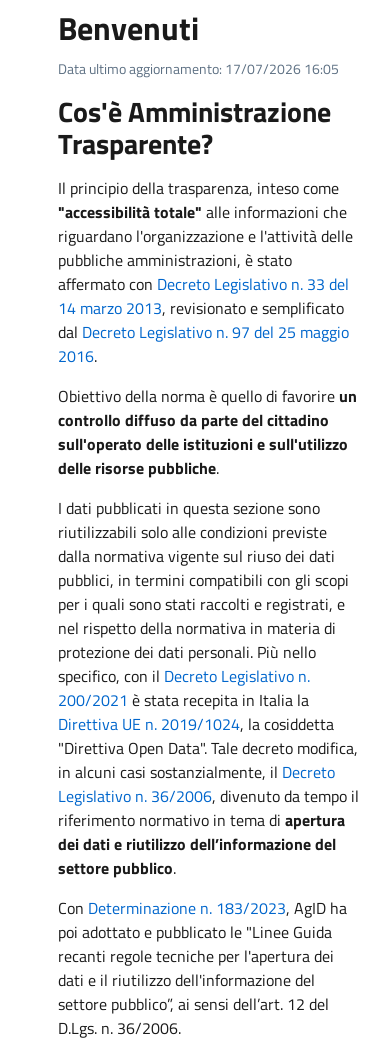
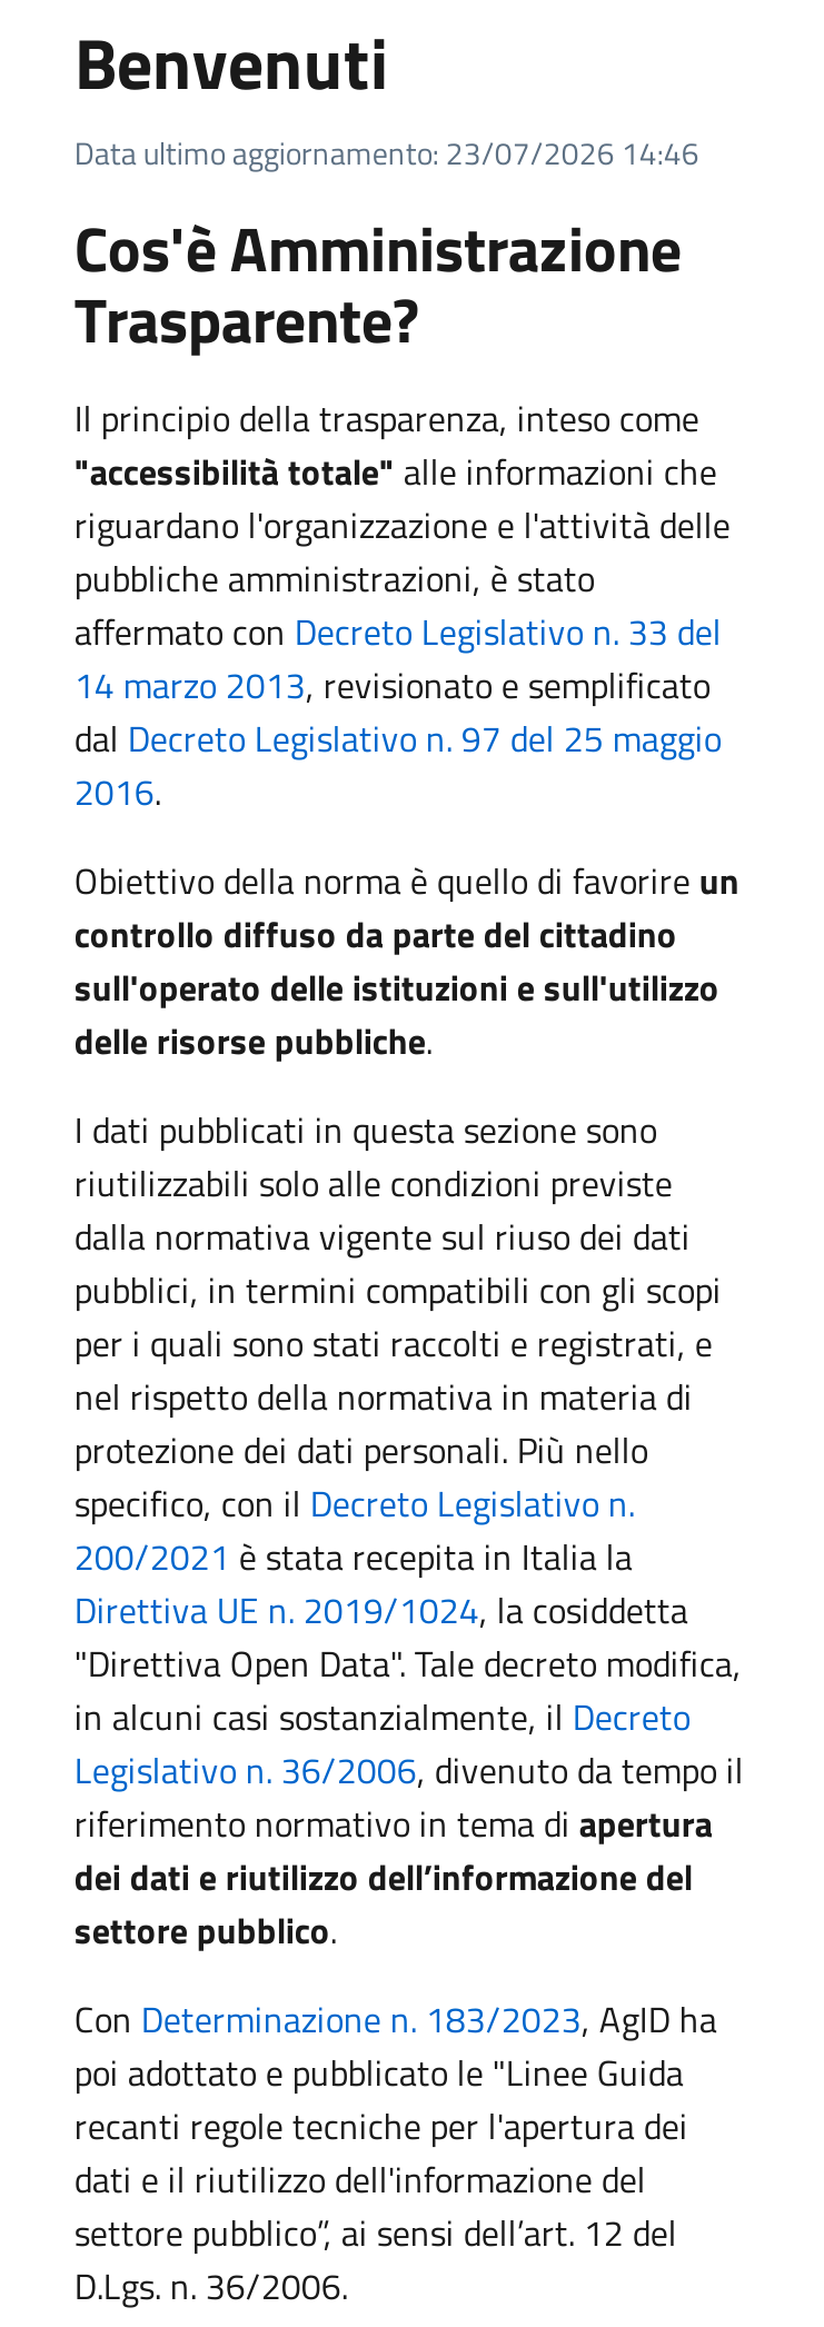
[58,58,339,79] Data ultimo aggiornamento: 17/07/2026 16:05 -> [74,129,699,176] Data ultimo aggiornamento: 23/07/2026 14:46

